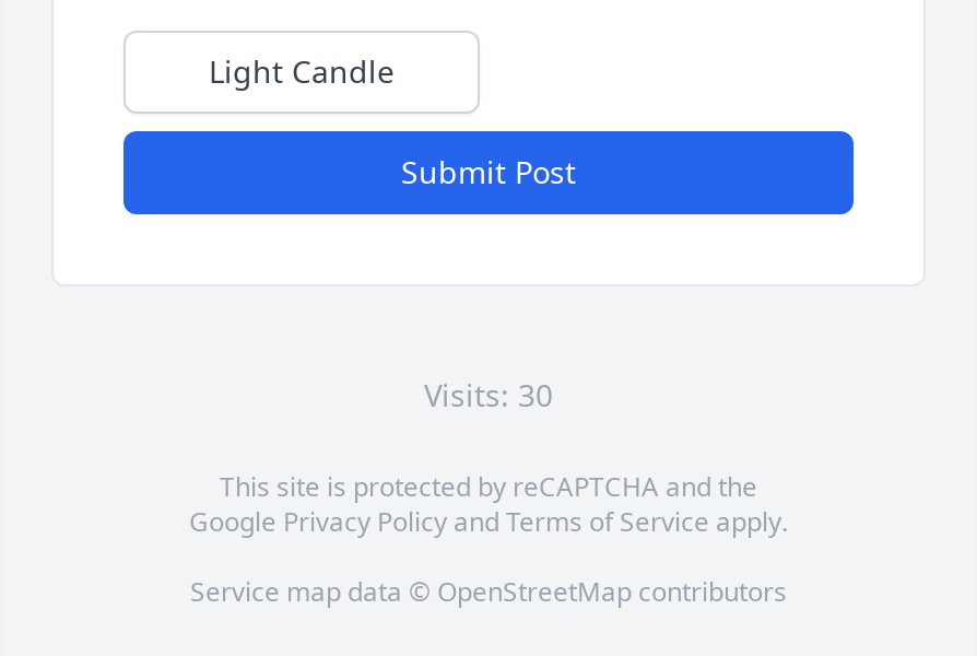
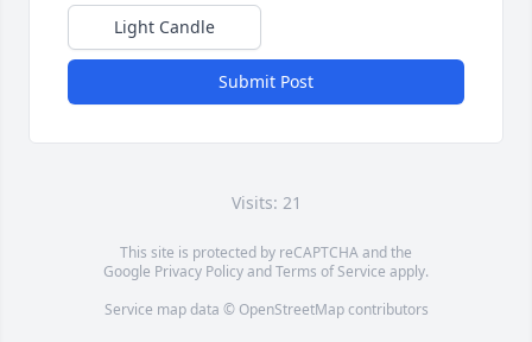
[424,374,553,416] Visits: 30 -> [231,191,301,214] Visits: 21

